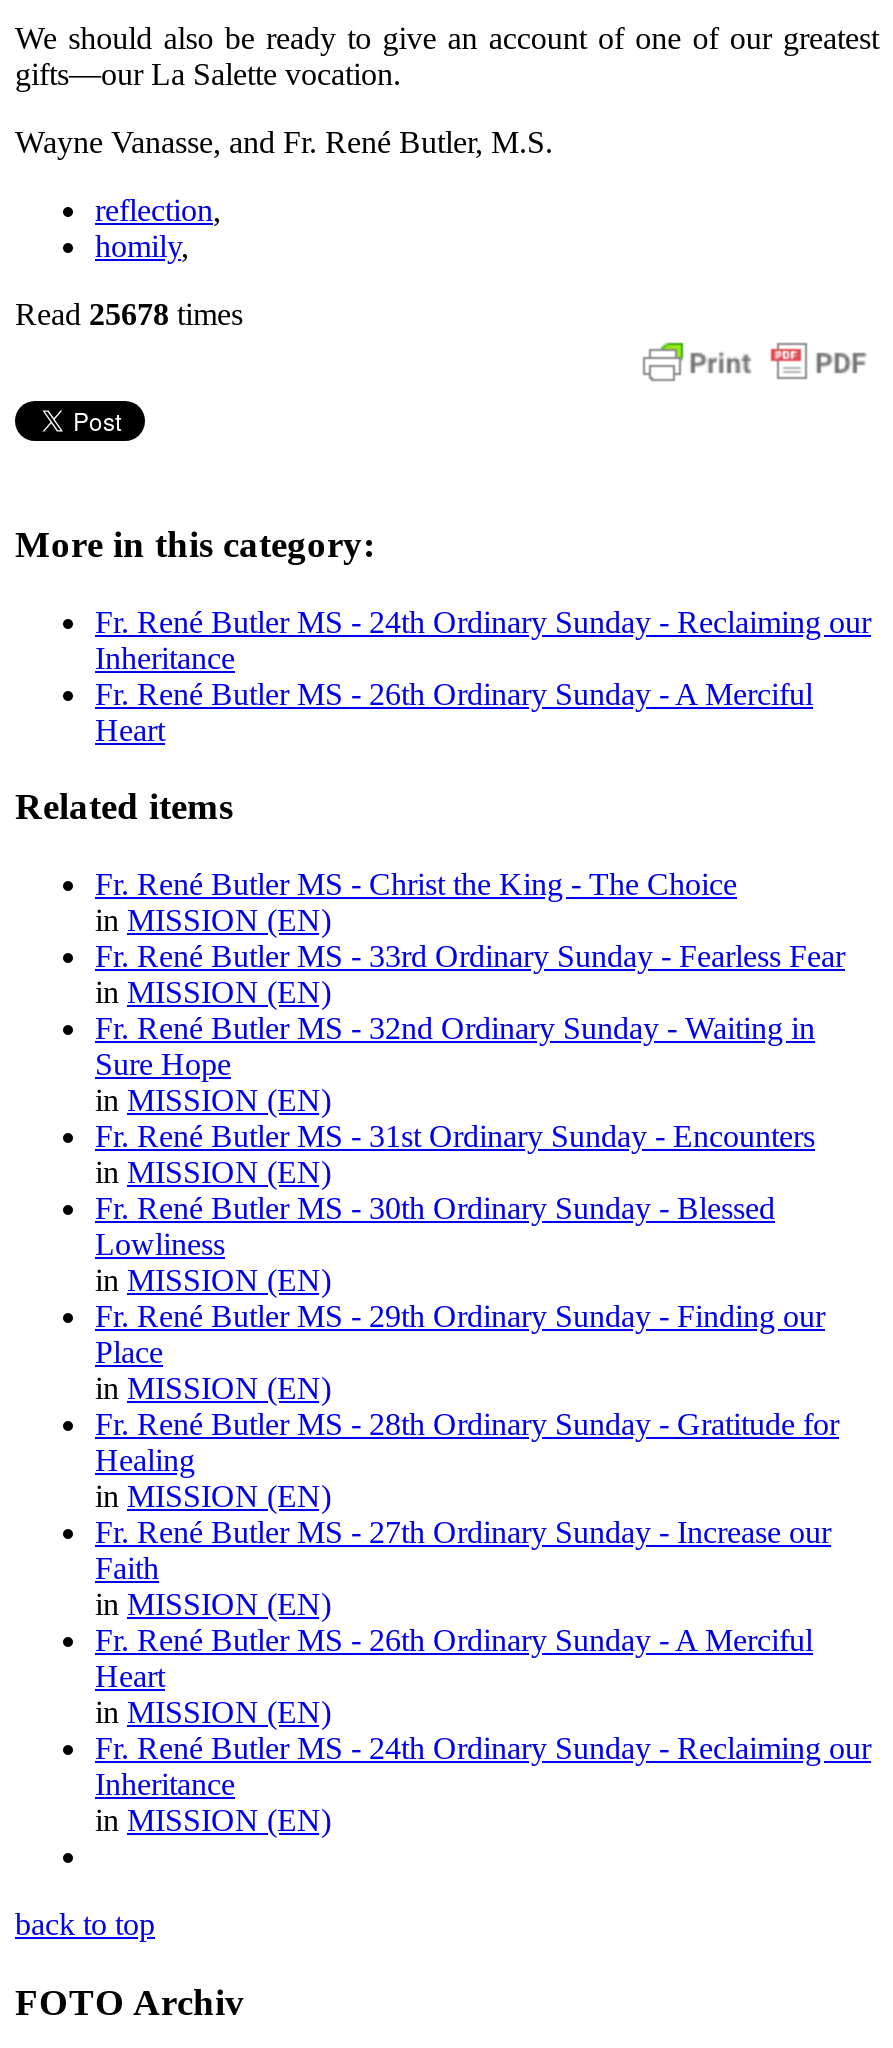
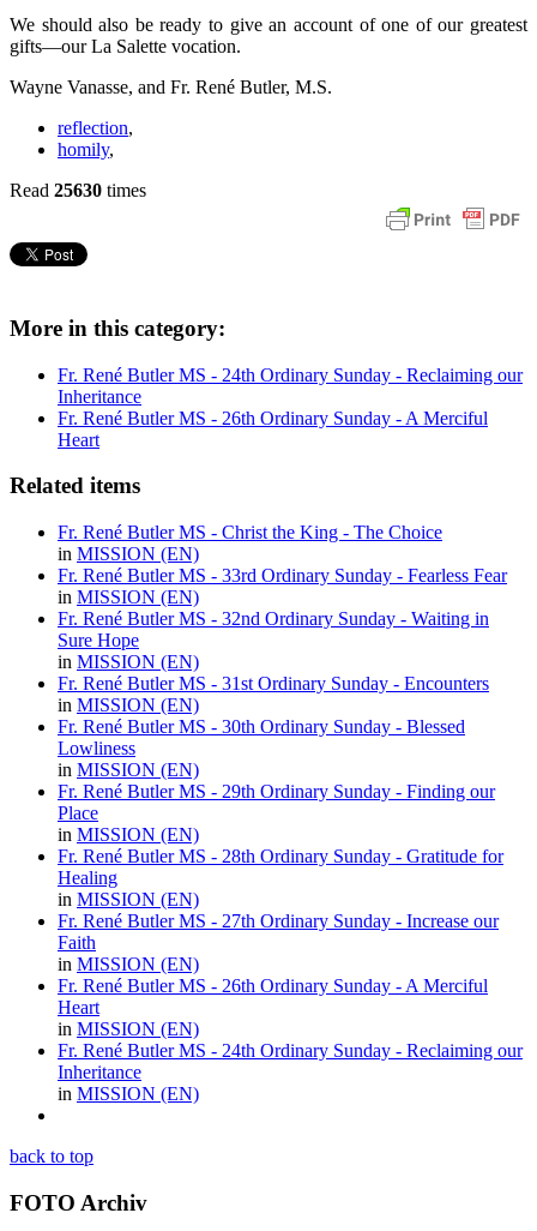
[15,297,243,331] Read 25678 times -> [10,180,146,200] Read 25630 times

